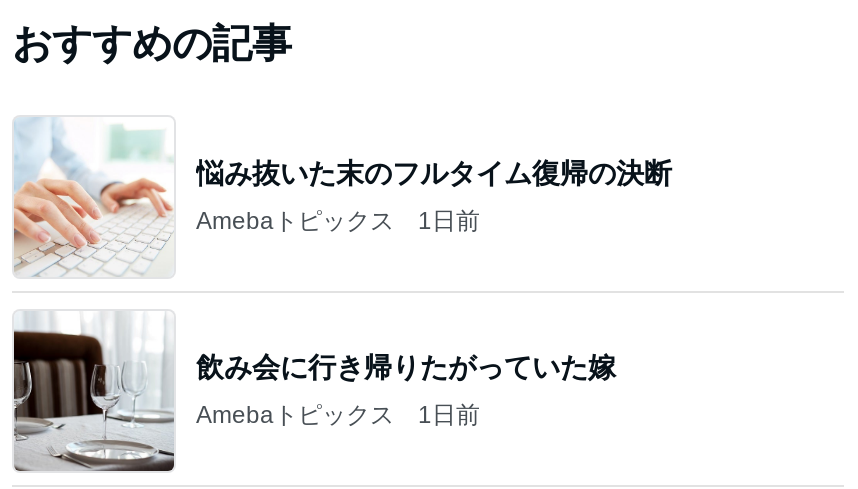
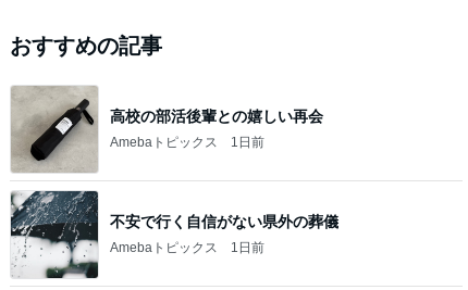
[14,117,672,275] [image] | 悩み抜いた末のフルタイム復帰の決断 -> [11,86,323,173] [image] | 高校の部活後輩との嬉しい再会
[12,311,616,473] [image] | 飲み会に行き帰りたがっていた嫁 -> [10,190,338,278] [image] | 不安で行く自信がない県外の葬儀

